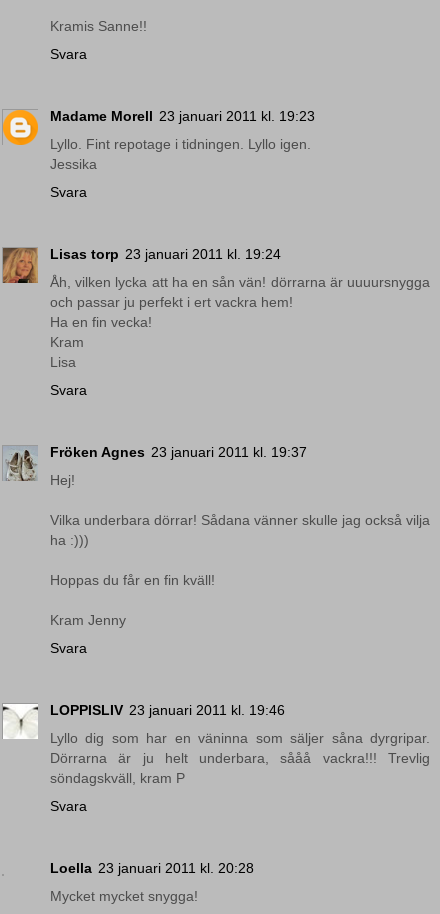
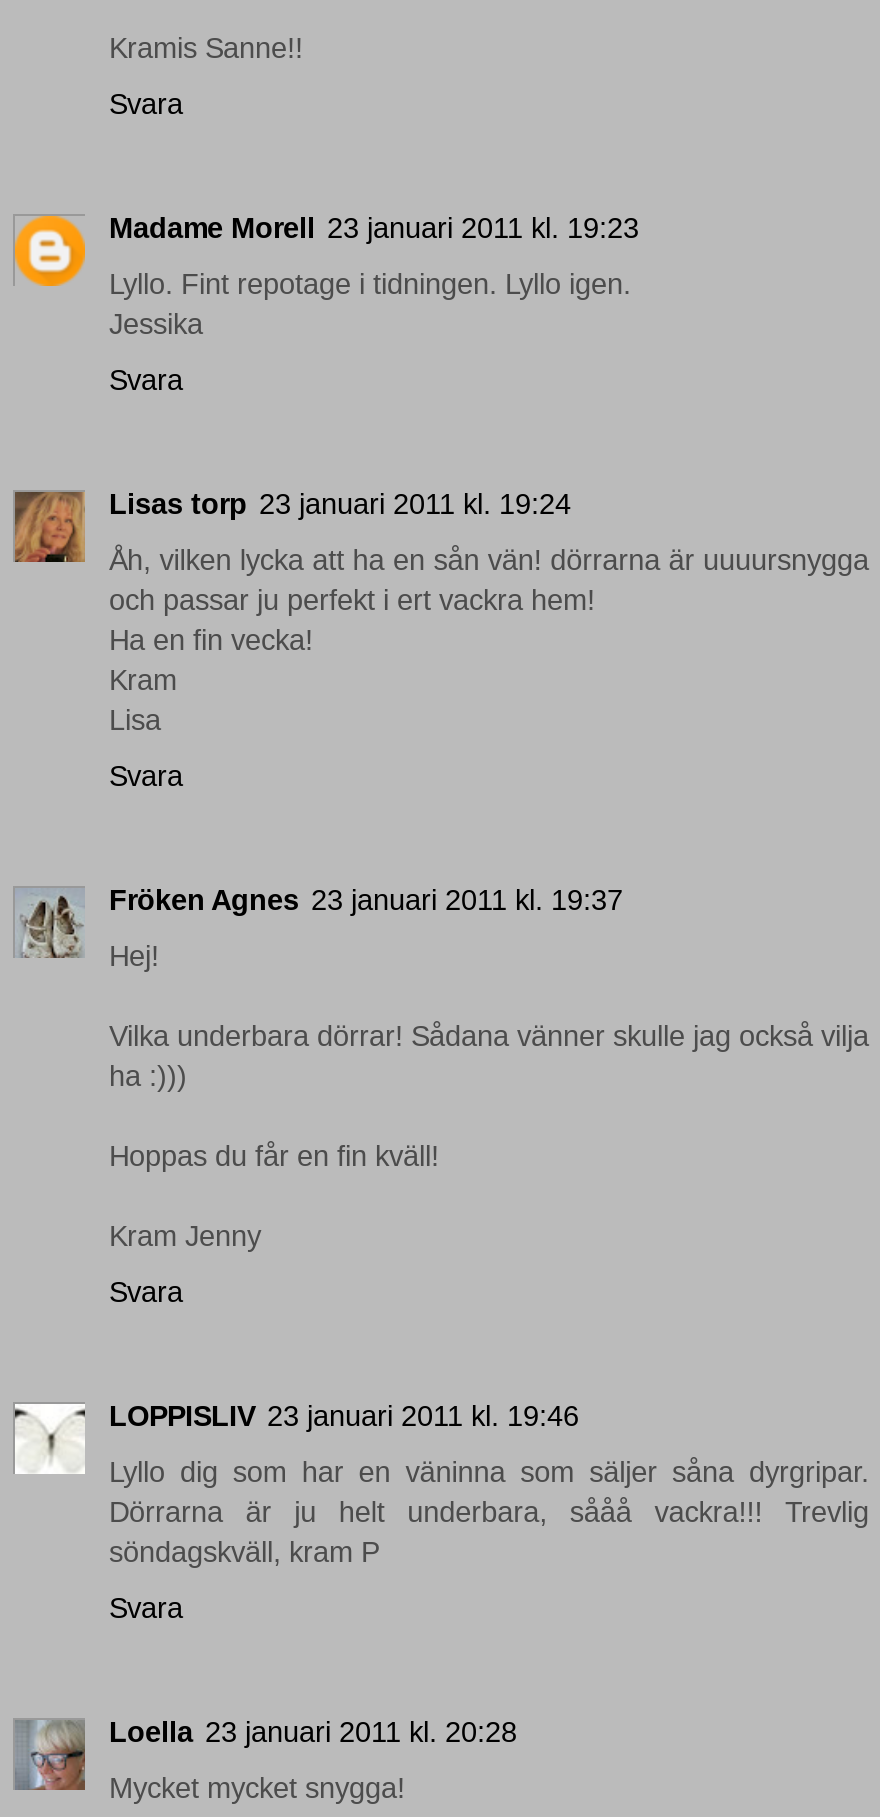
none -> [13,1718,87,1792] [image]

